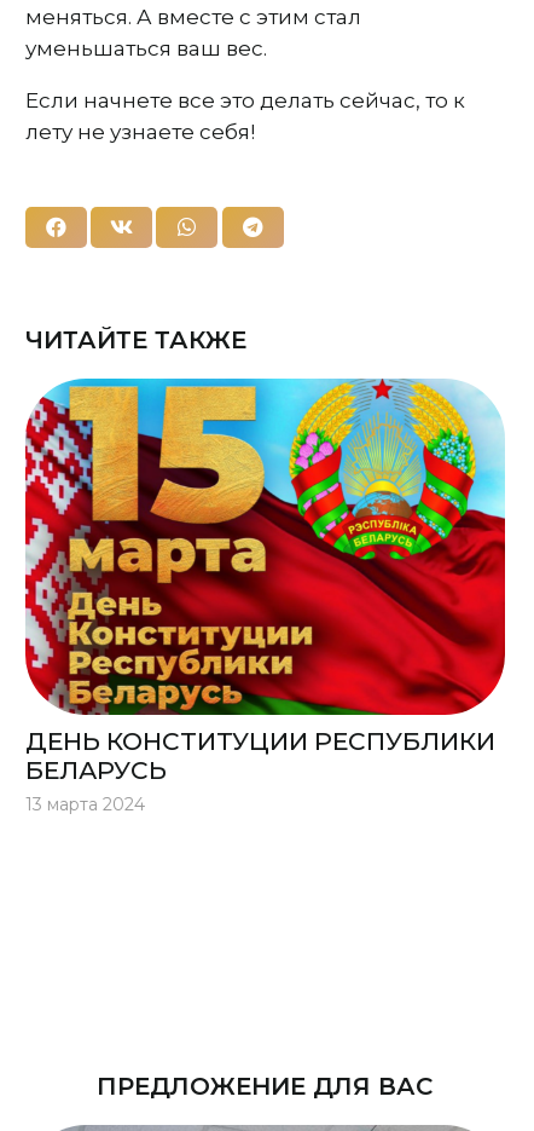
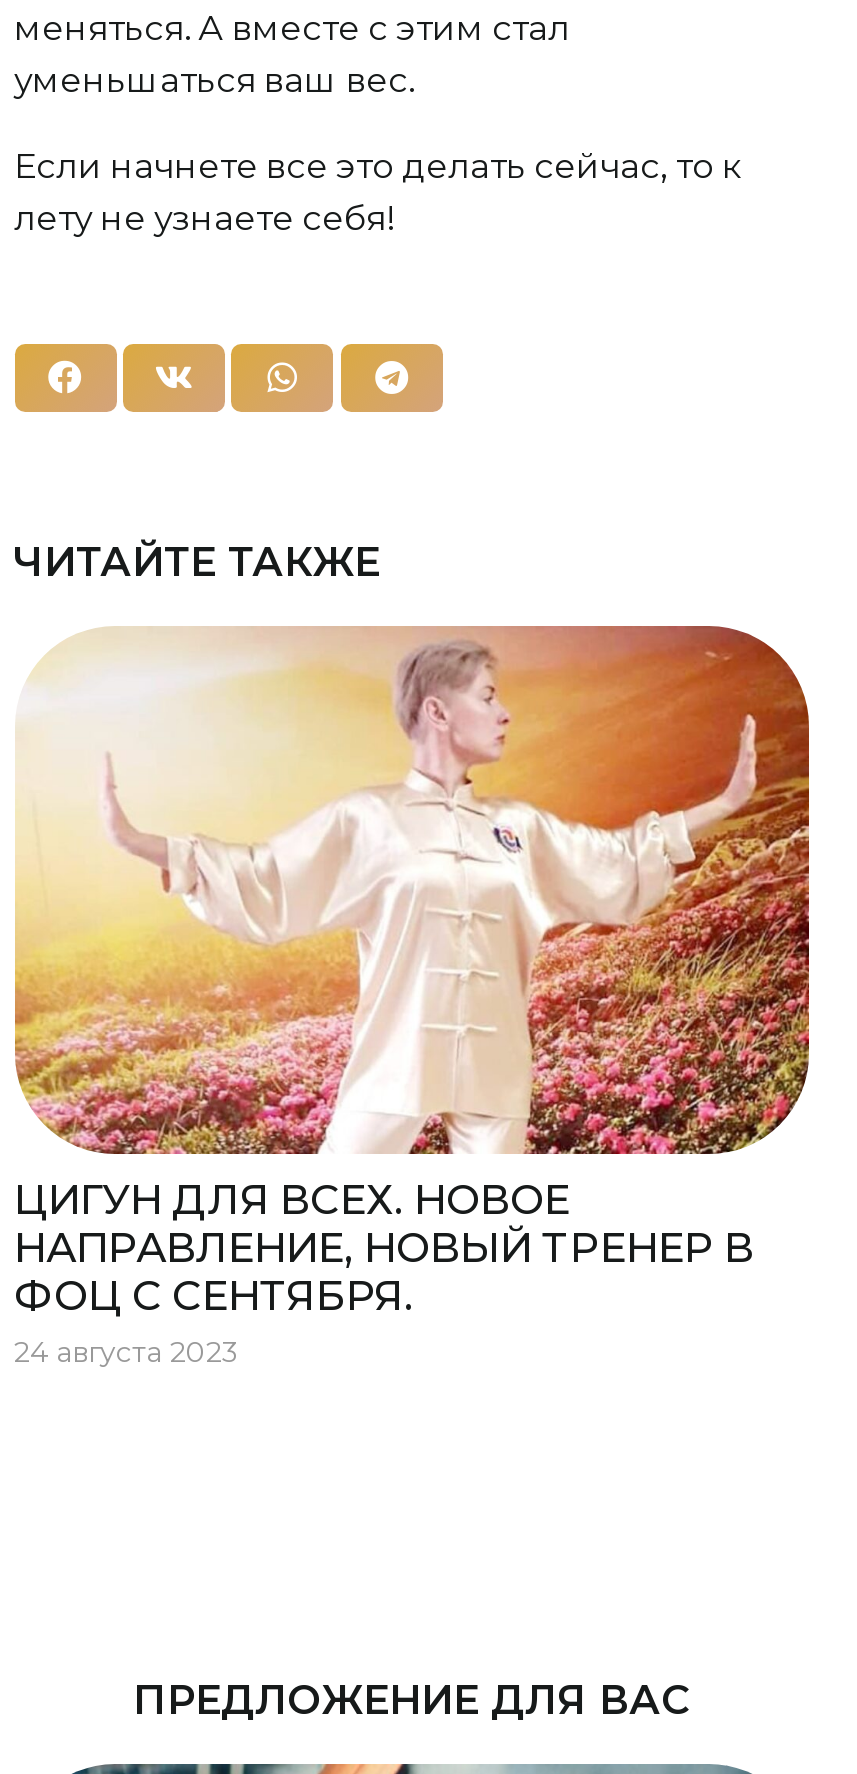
[24,377,506,716] [image] -> [13,624,811,1090] [image]
[25,726,495,816] ДЕНЬ КОНСТИТУЦИИ РЕСПУБЛИКИ | БЕЛАРУСЬ | 13 марта 2024 -> [14,1173,754,1369] ЦИГУН ДЛЯ ВСЕХ. НОВОЕ | НАПРАВЛЕНИЕ, НОВЫЙ ТРЕНЕР В | ФОЦ С СЕНТЯБРЯ. | 24 августа 2023

